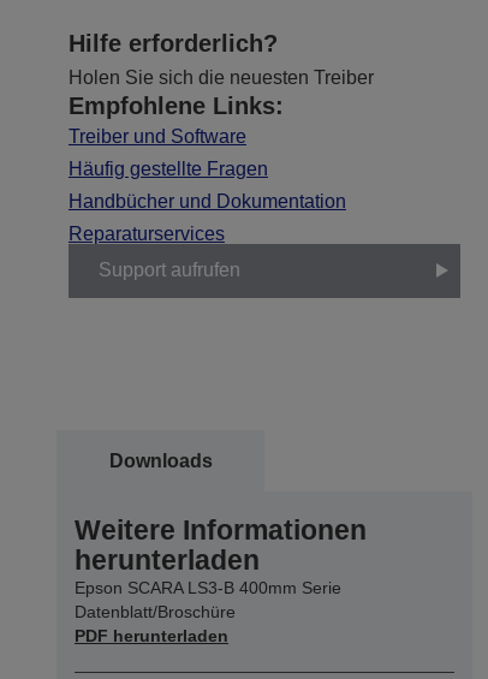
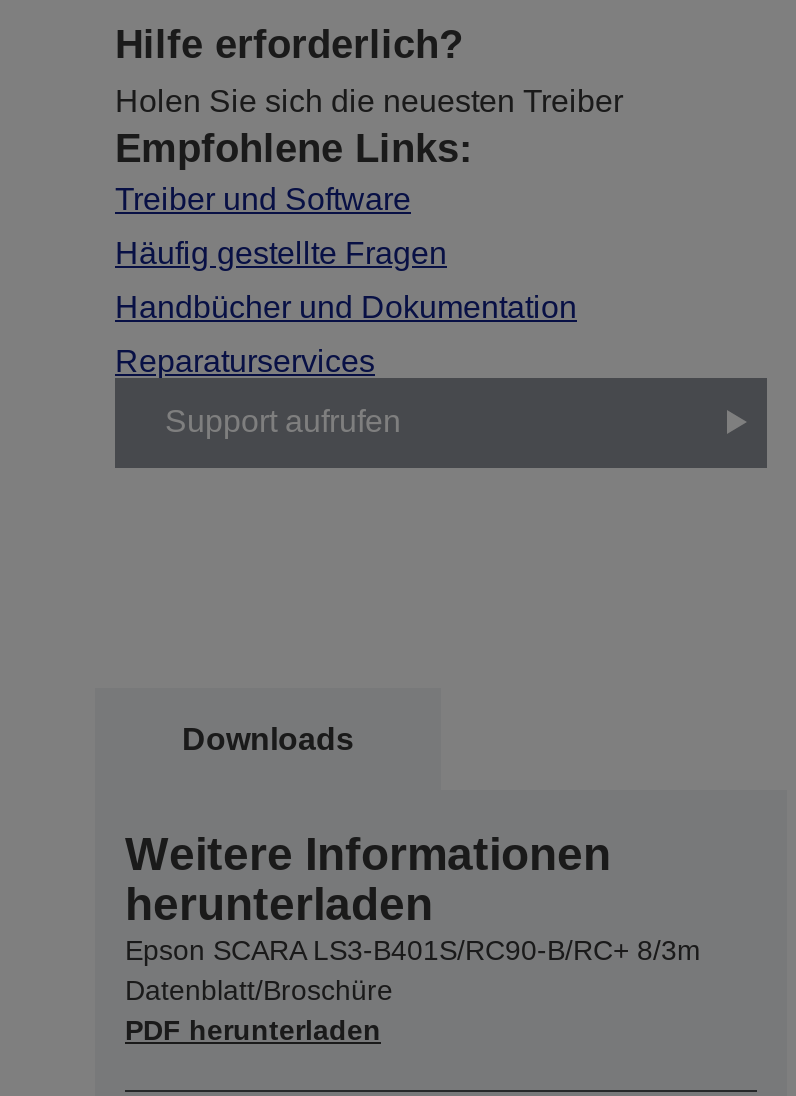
[75,578,341,597] Epson SCARA LS3-B 400mm Serie -> [125,933,701,965] Epson SCARA LS3-B401S/RC90-B/RC+ 8/3m

